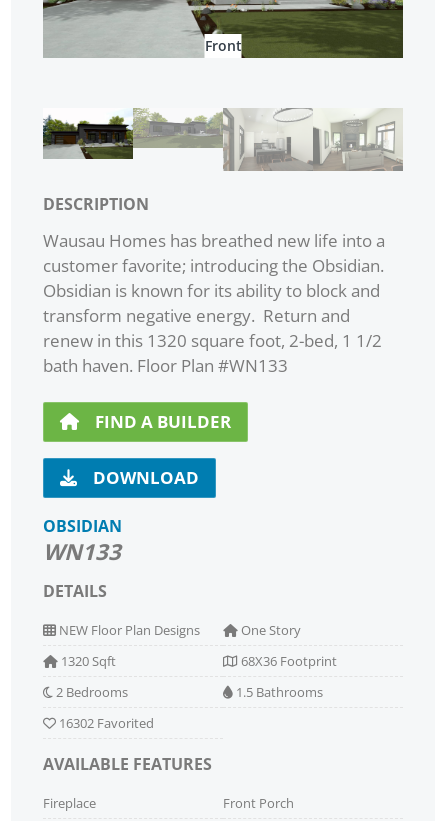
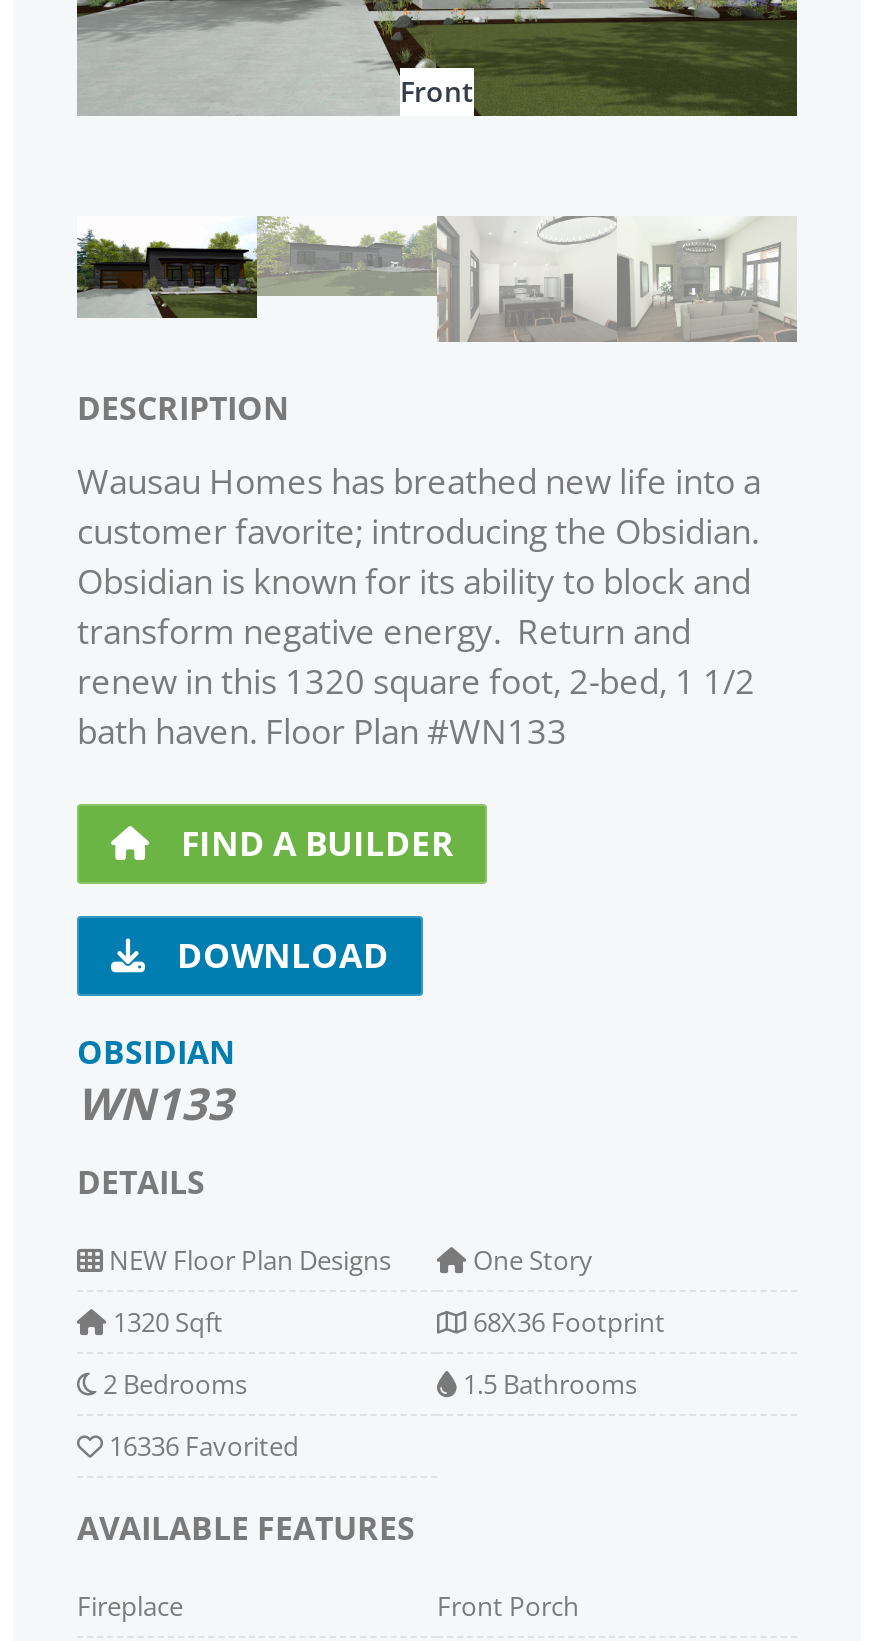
[56,714,154,732] 16302 Favorited -> [103,1428,299,1464] 16336 Favorited

